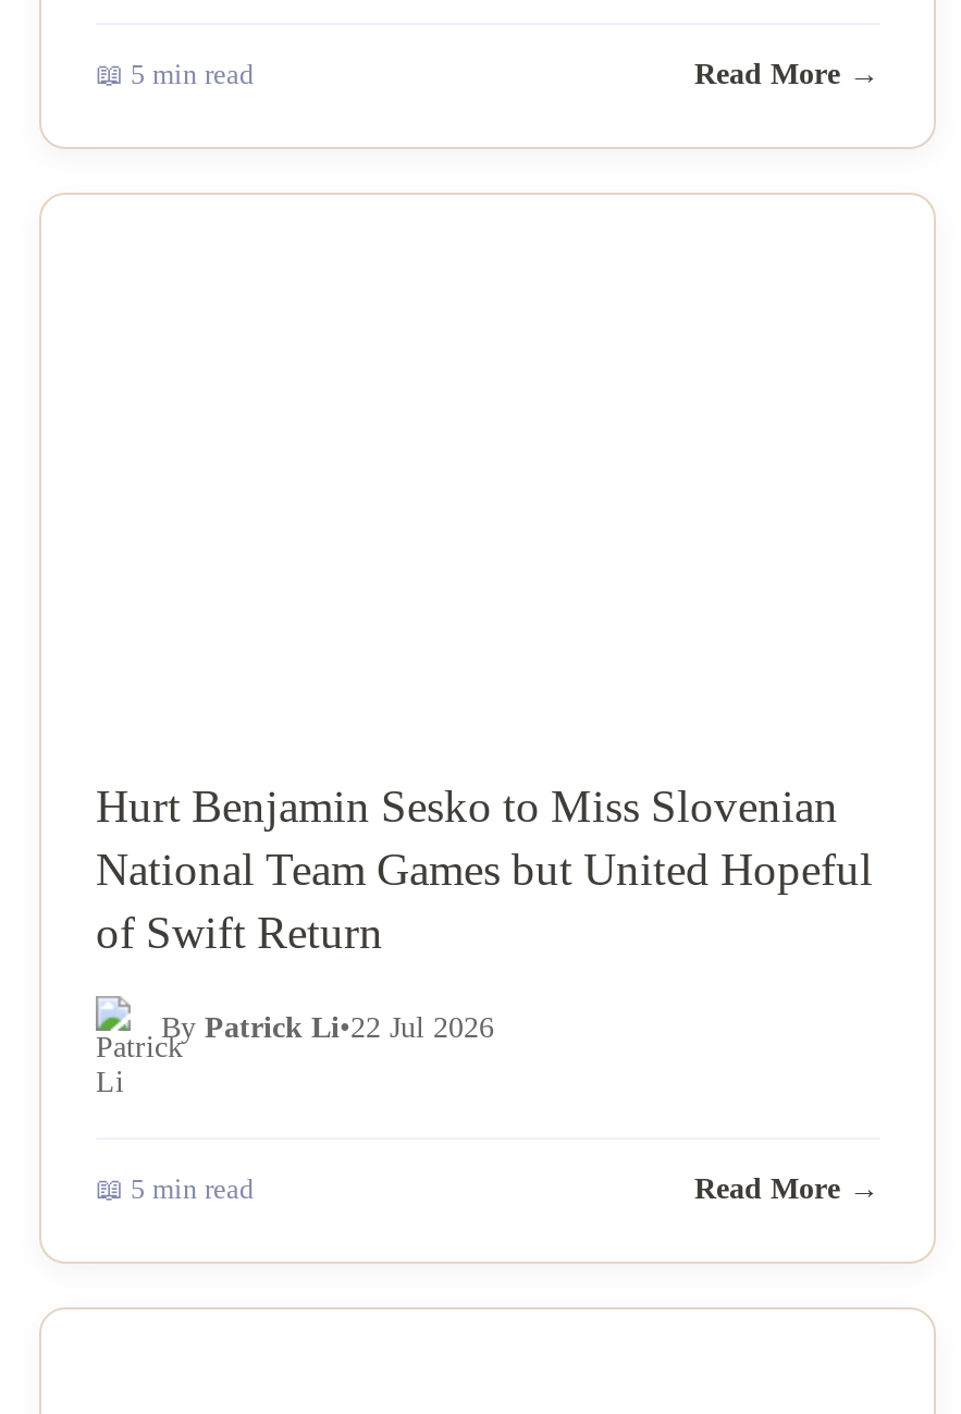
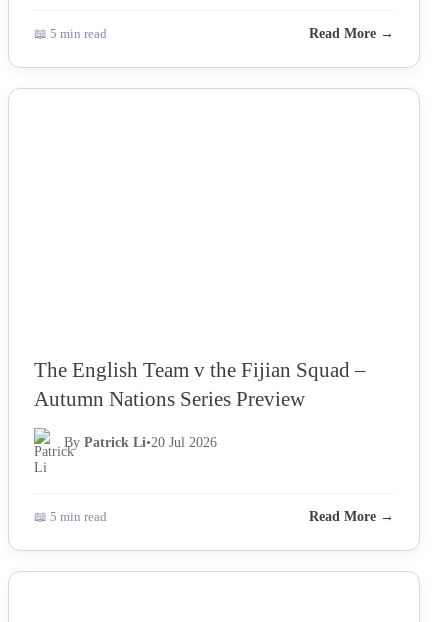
[96,780,873,957] Hurt Benjamin Sesko to Miss Slovenian | National Team Games but United Hopeful | of Swift Return -> [34,358,366,410] The English Team v the Fijian Squad – | Autumn Nations Series Preview
[161,1011,494,1044] By Patrick Li•22 Jul 2026 -> [64,435,217,450] By Patrick Li•20 Jul 2026

